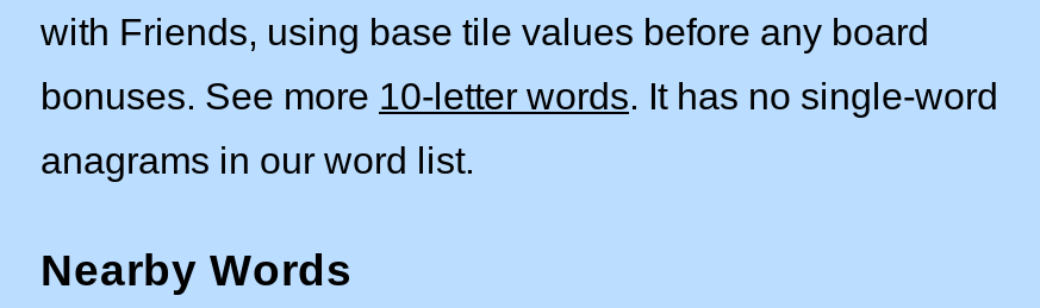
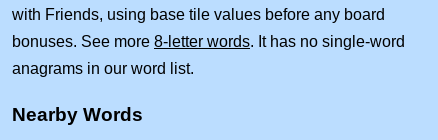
[41,77,998,117] bonuses. See more 10-letter words. It has no single-word -> [12,33,405,50] bonuses. See more 8-letter words. It has no single-word

